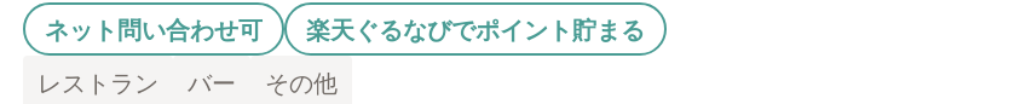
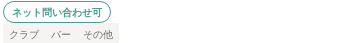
[38,16,645,96] 楽天ぐるなびでポイント貯まる | レストラン -> [9,28,39,39] クラブ

